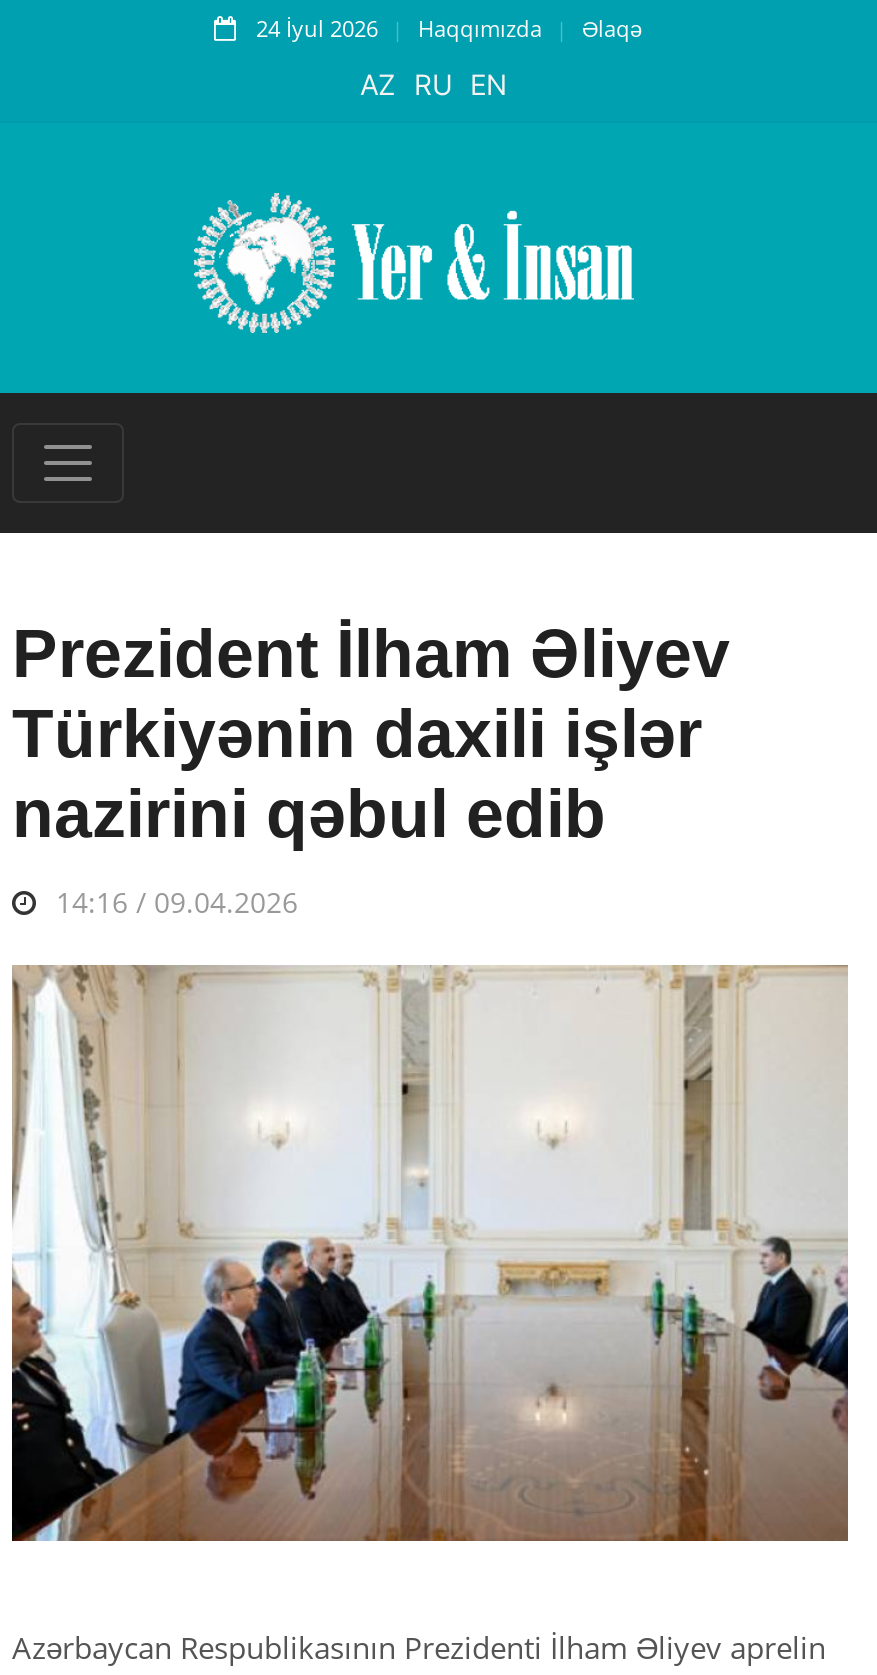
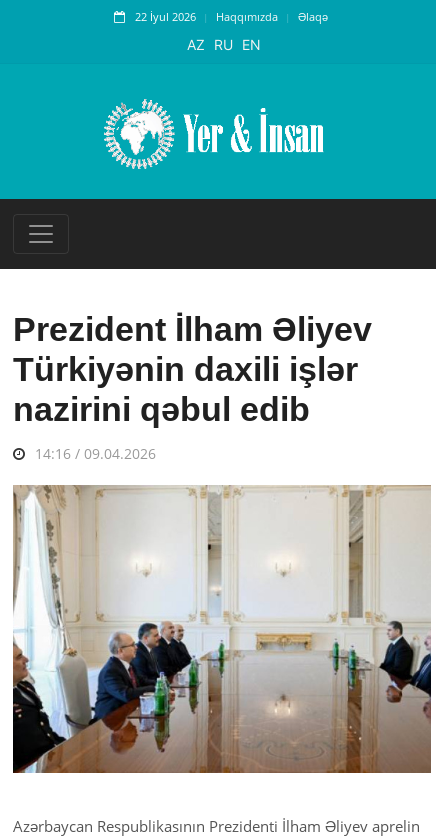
[256,13,642,43] 24 İyul 2026 Haqqımızda Əlaqə -> [135,9,328,24] 22 İyul 2026 Haqqımızda Əlaqə

